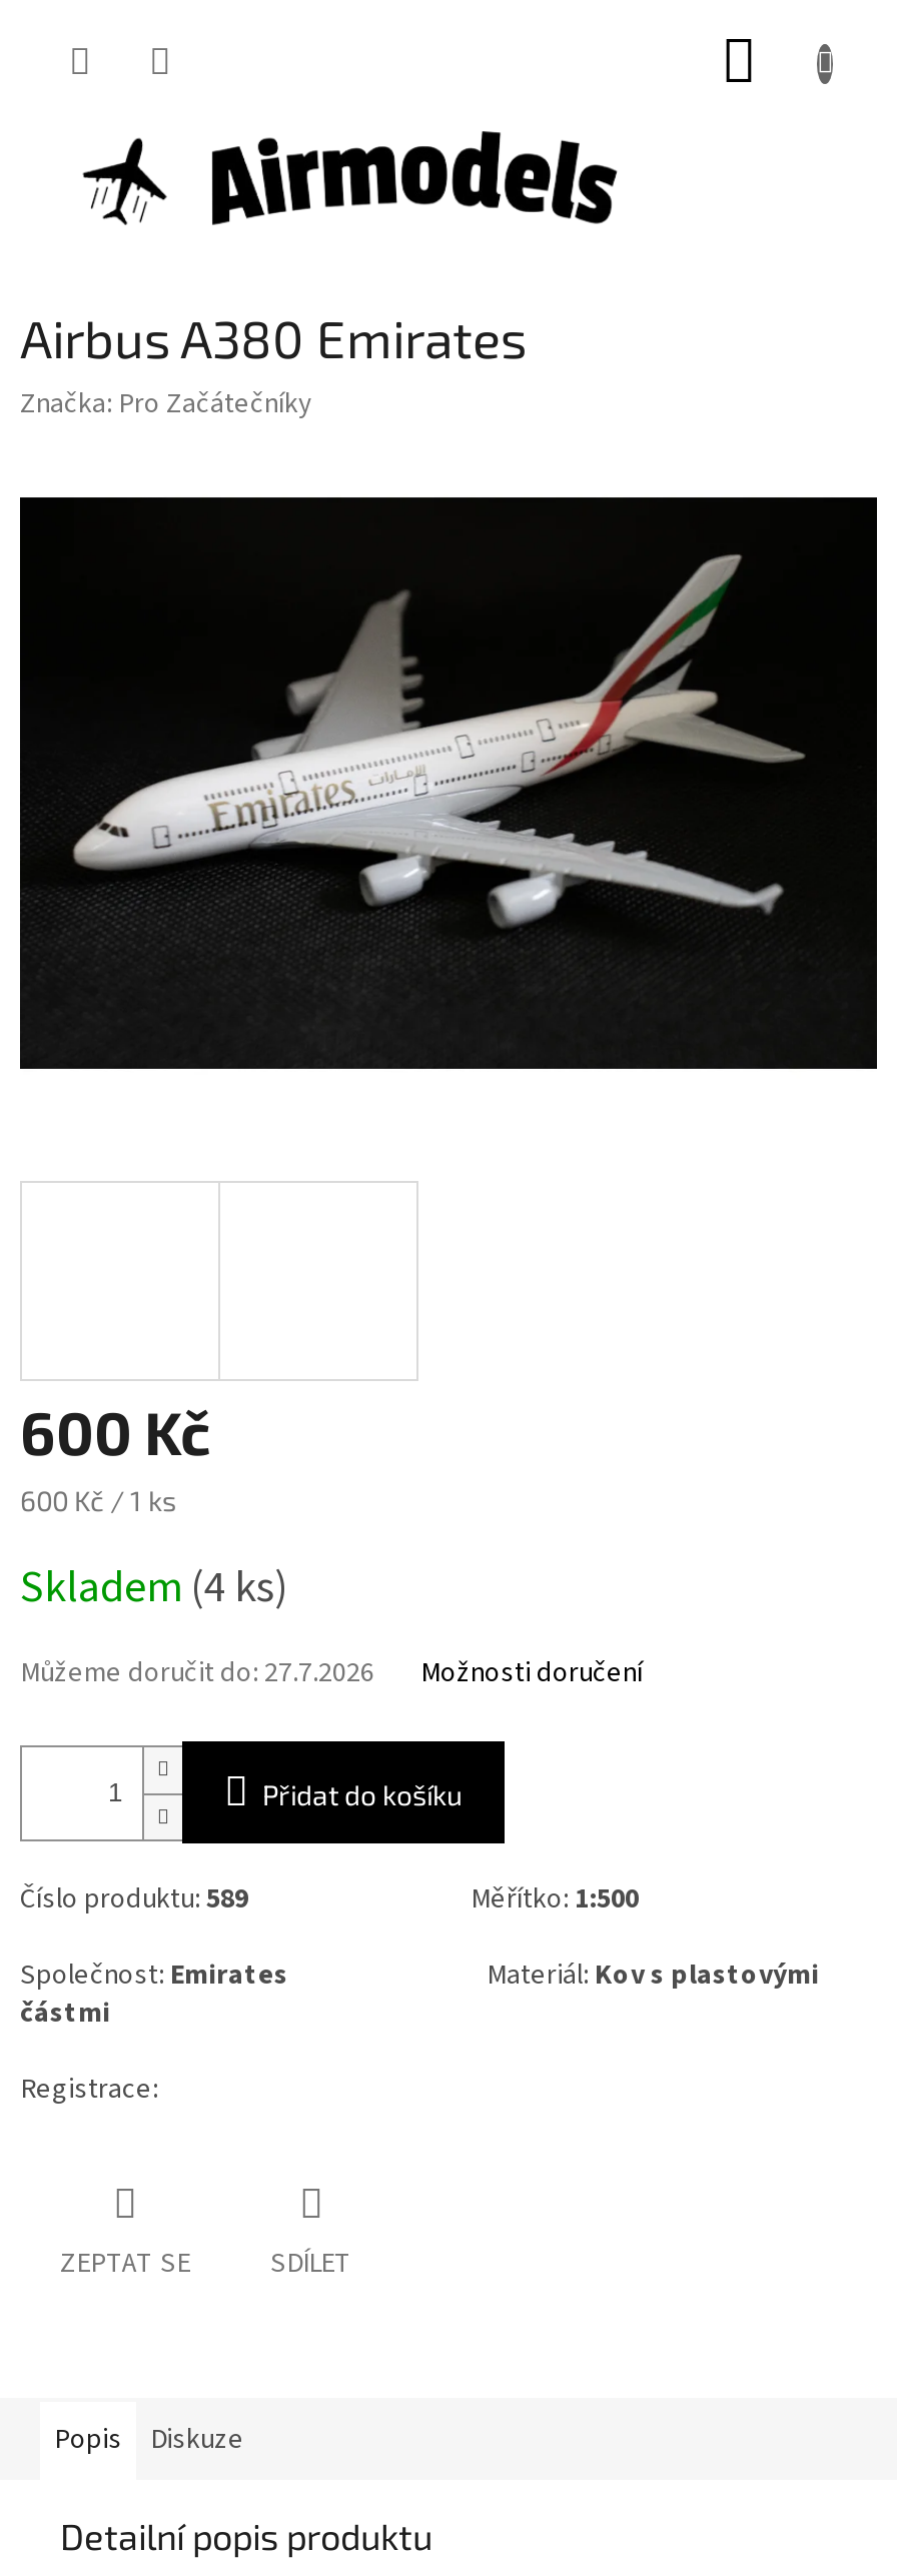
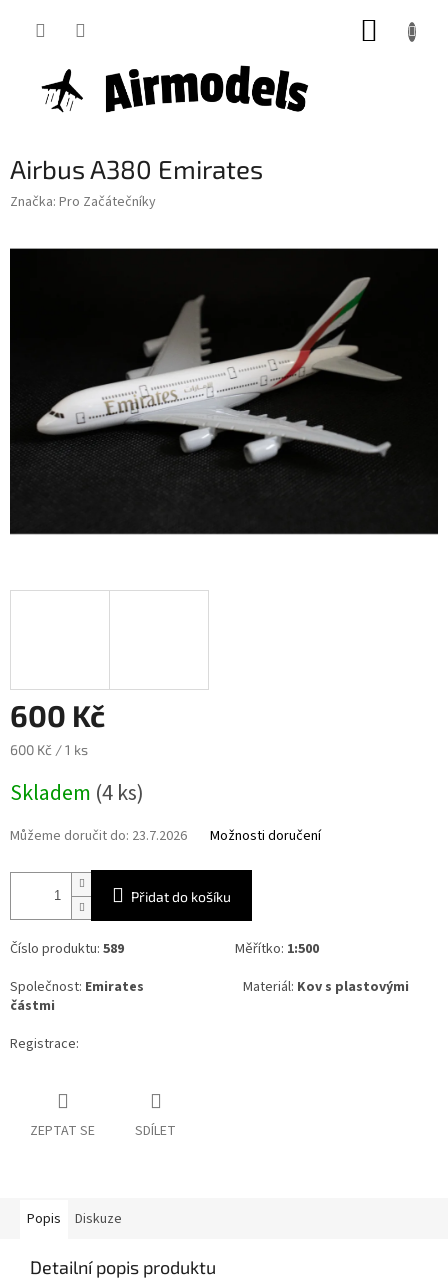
[20,1654,374,1694] Můžeme doručit do: 27.7.2026 -> [10,826,187,846] Můžeme doručit do: 23.7.2026

